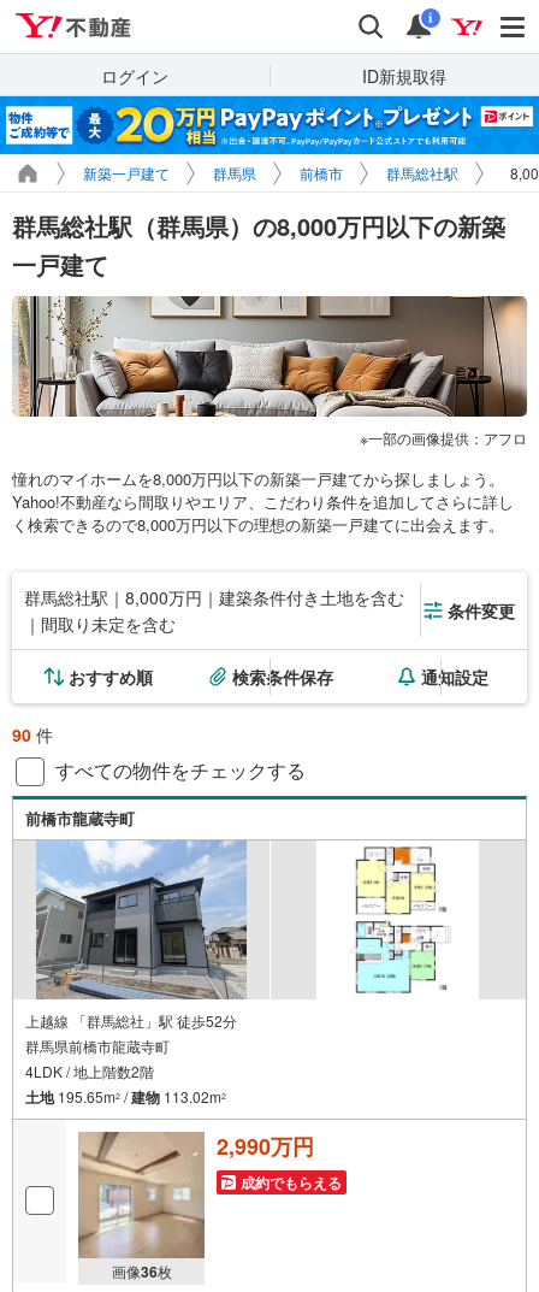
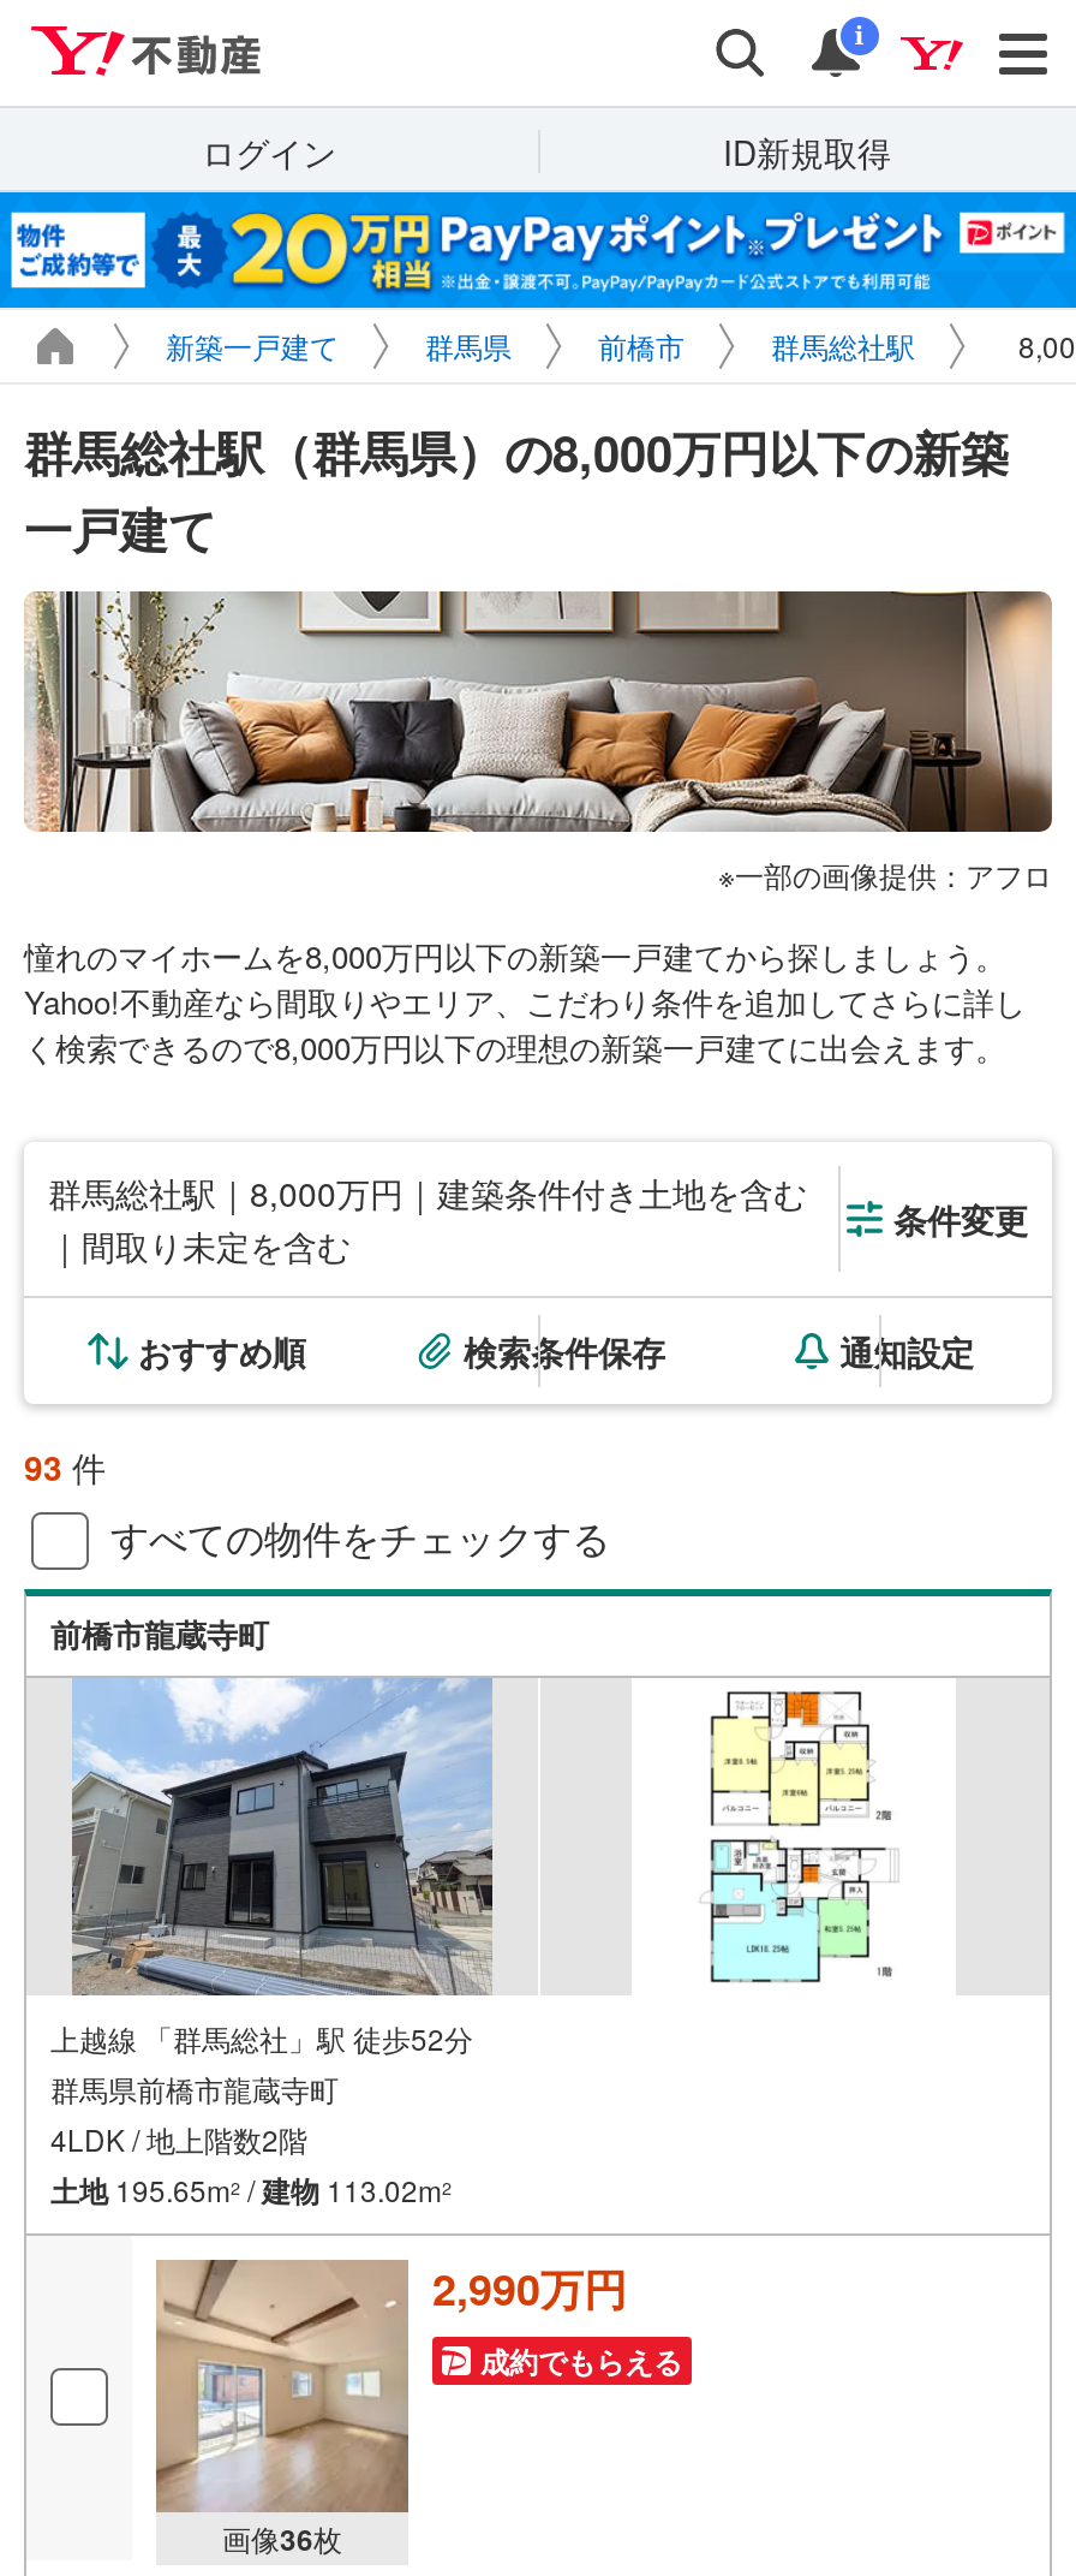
[12,722,53,746] 90件 -> [24,1442,106,1490] 93件

